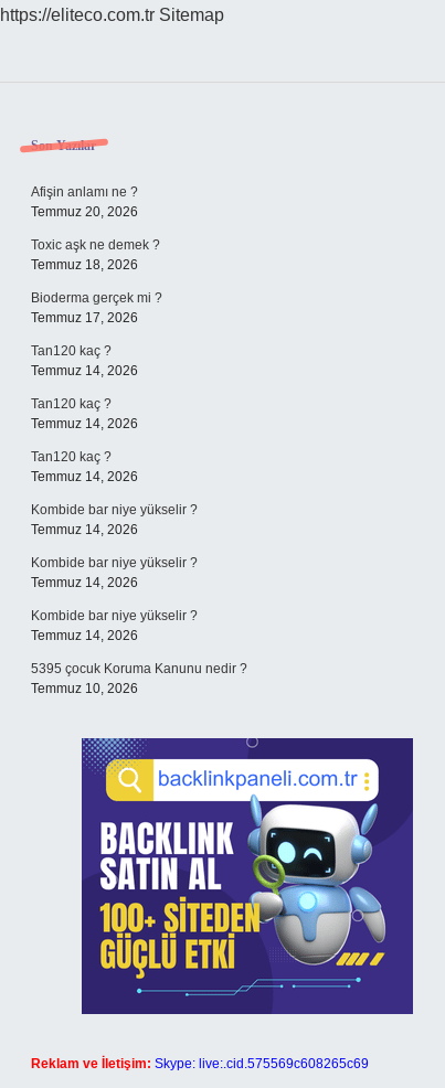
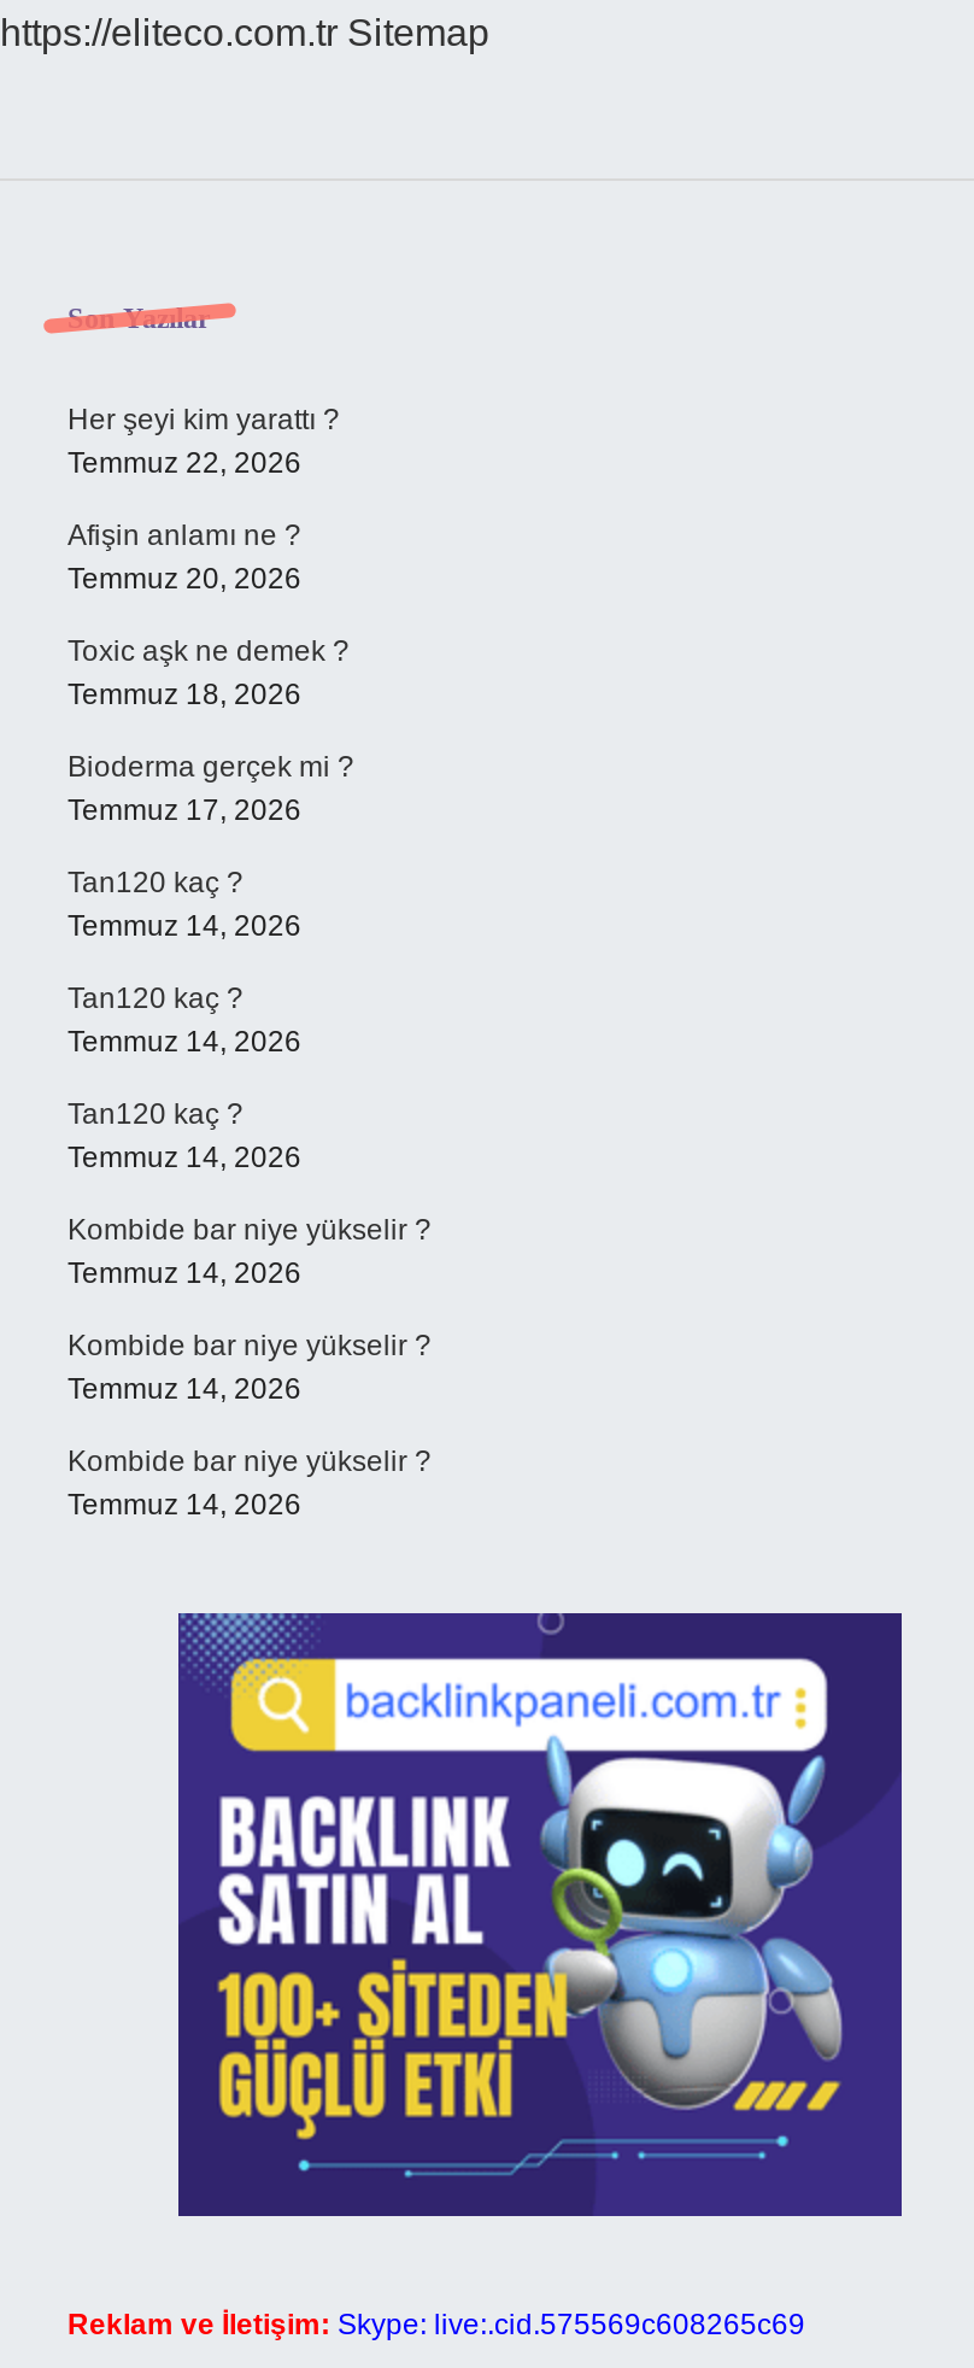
none -> [68,403,340,480] Her şeyi kim yarattı ? | Temmuz 22, 2026
moved [31,184,198,643] -> [68,518,432,1522]: Afişin anlamı ne ? | Temmuz 20, 2026 | Toxic aşk ne demek ? | ... | Kombide bar niye yükselir ? | Temmuz 14, 2026
[31,661,247,696] 5395 çocuk Koruma Kanunu nedir ? | Temmuz 10, 2026 -> none

